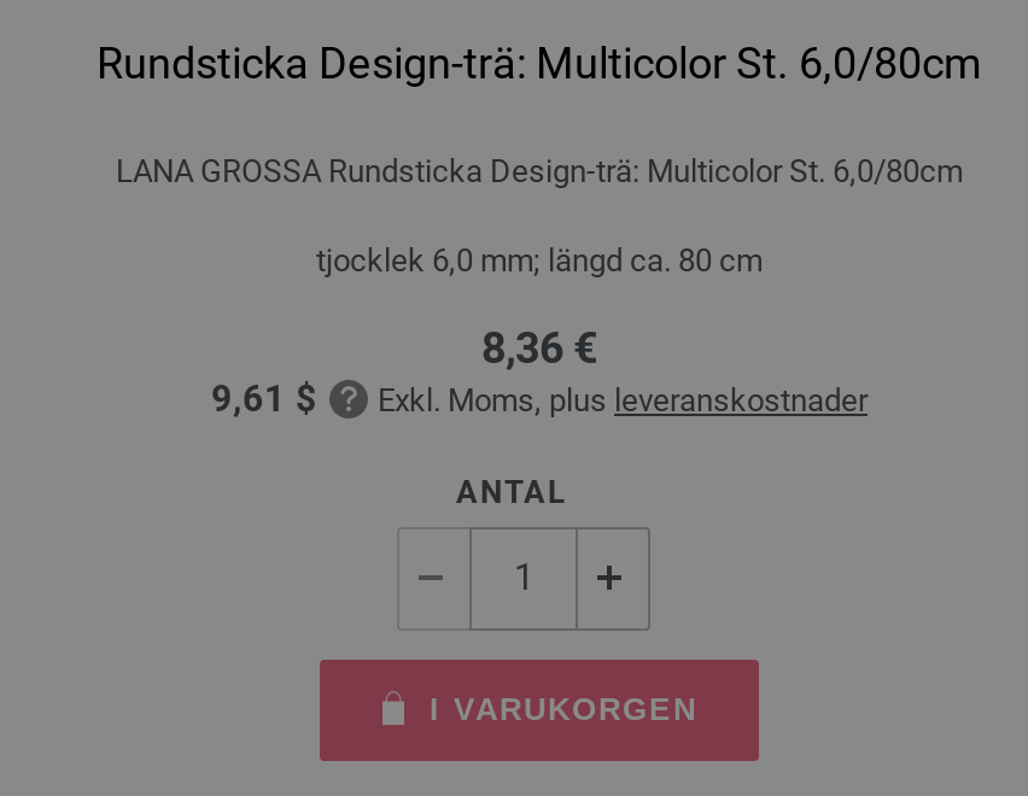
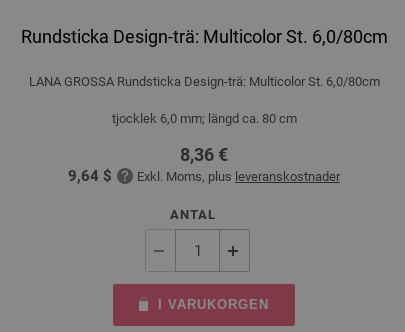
[211,377,868,420] 9,61 $ Exkl. Moms, plus leveranskostnader -> [68,167,340,185] 9,64 $ Exkl. Moms, plus leveranskostnader

